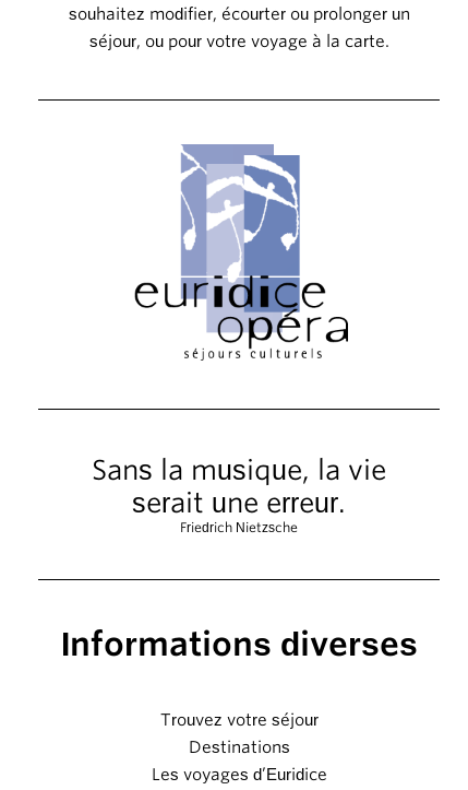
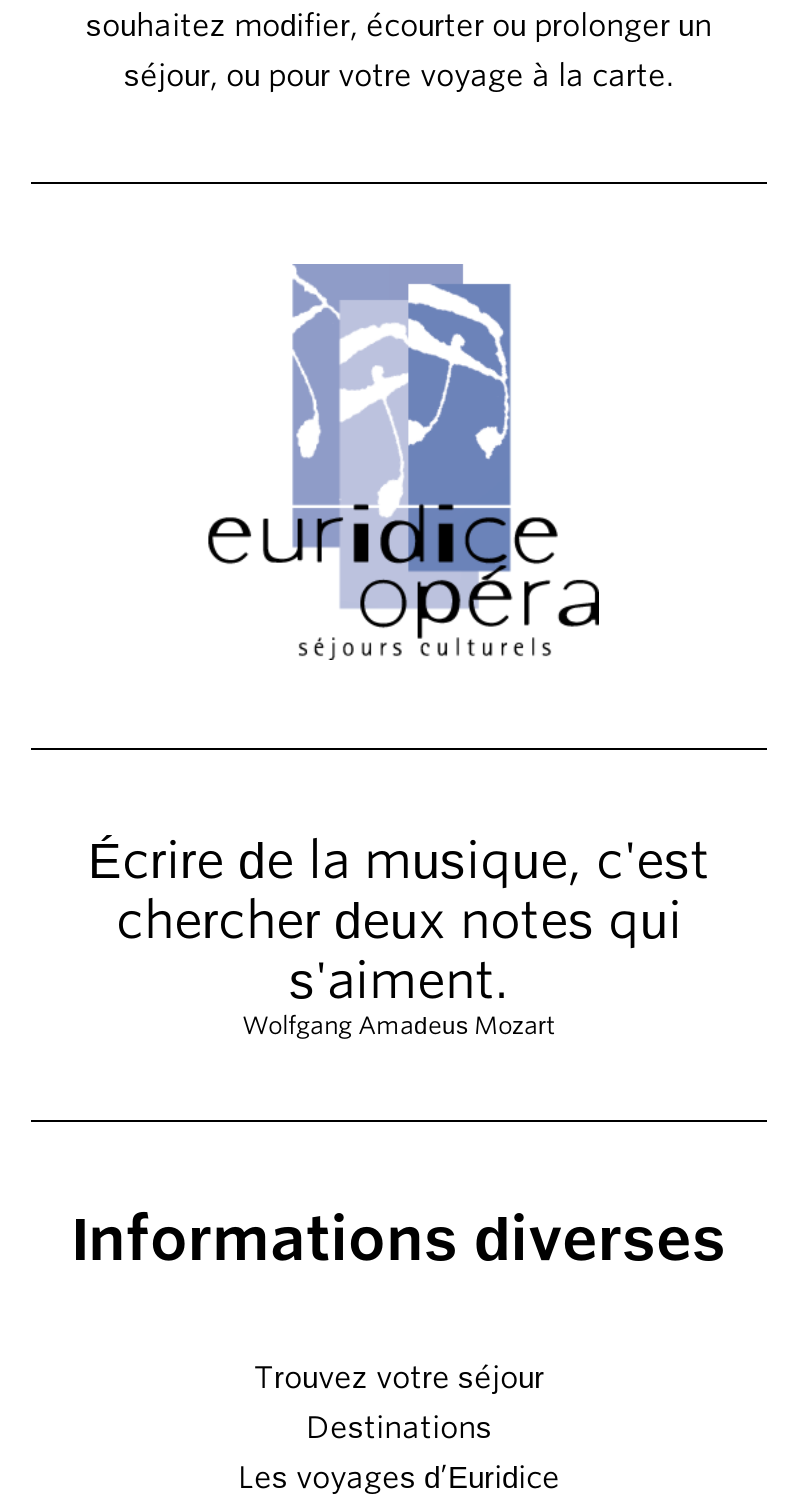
[92,453,386,535] Sans la musique, la vie | serait une erreur. | Friedrich Nietzsche -> [88,830,710,1040] Écrire de la musique, c'est | chercher deux notes qui | s'aiment. | Wolfgang Amadeus Mozart

